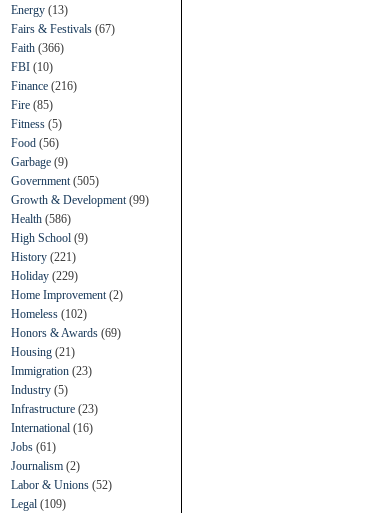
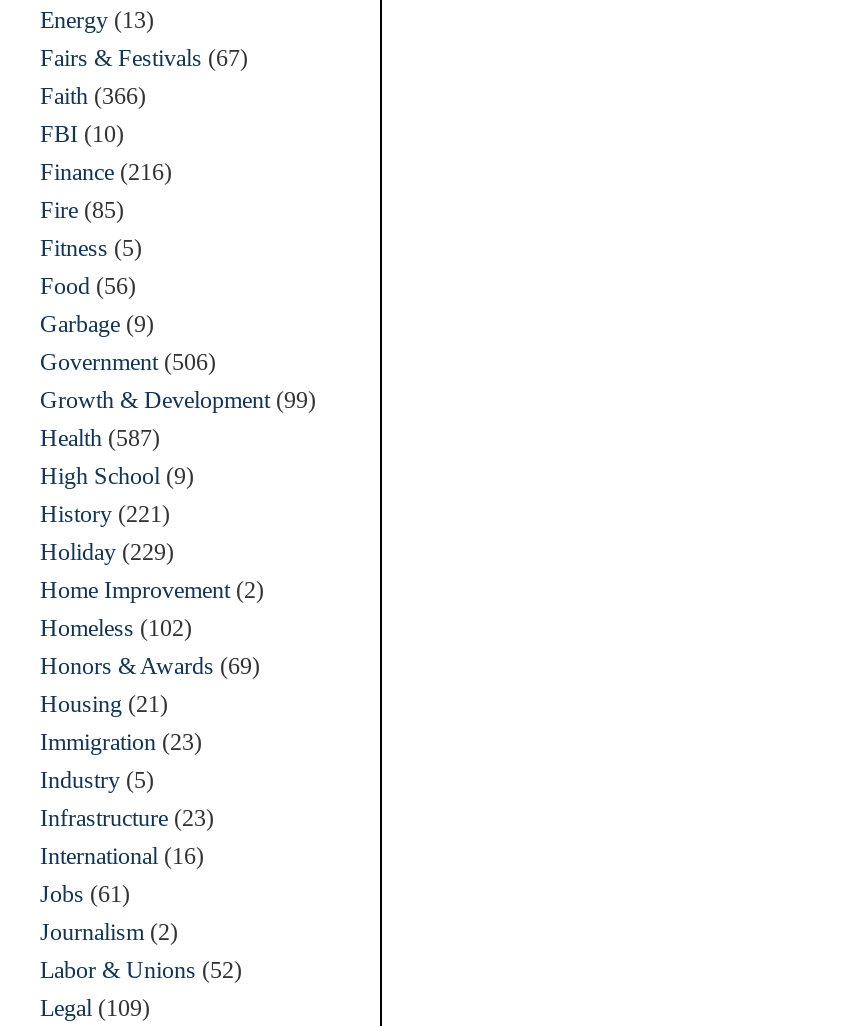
[11,174,99,188] Government (505) -> [40,348,216,376] Government (506)
[11,212,71,226] Health (586) -> [40,424,160,452] Health (587)

